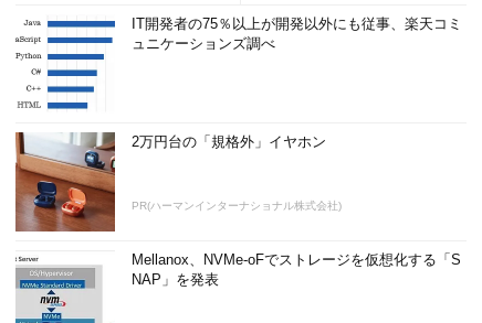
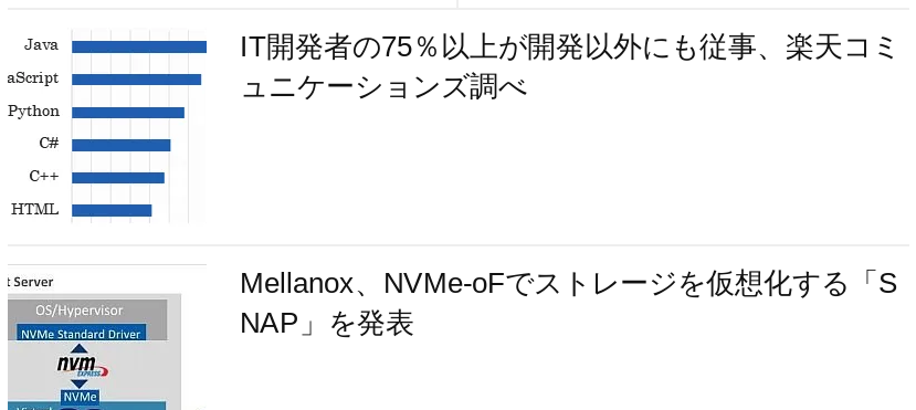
[14,131,326,233] [image] | 2万円台の「規格外」イヤホン -> none
[132,200,342,212] PR(ハーマンインターナショナル株式会社) -> none

